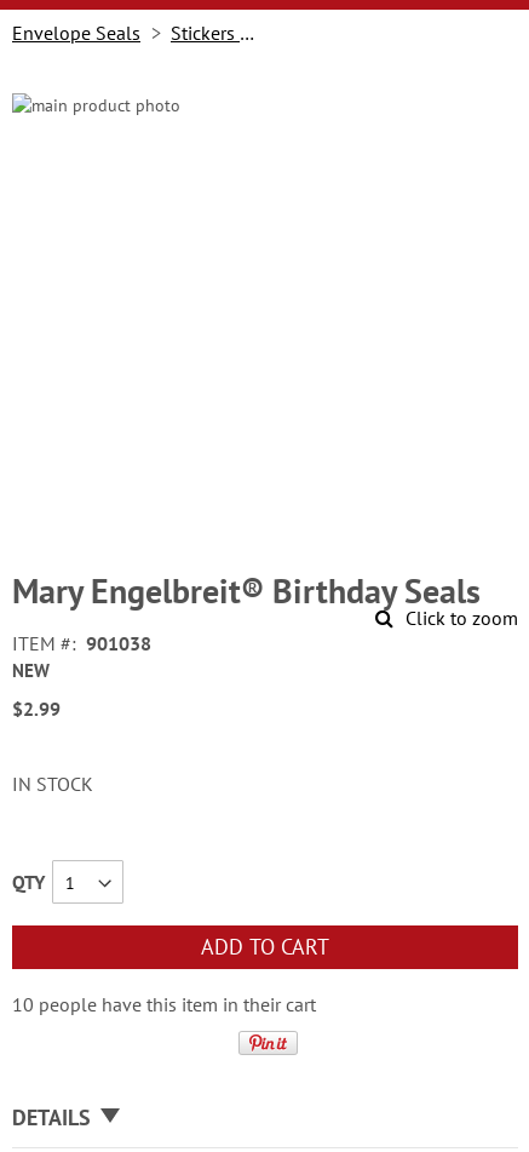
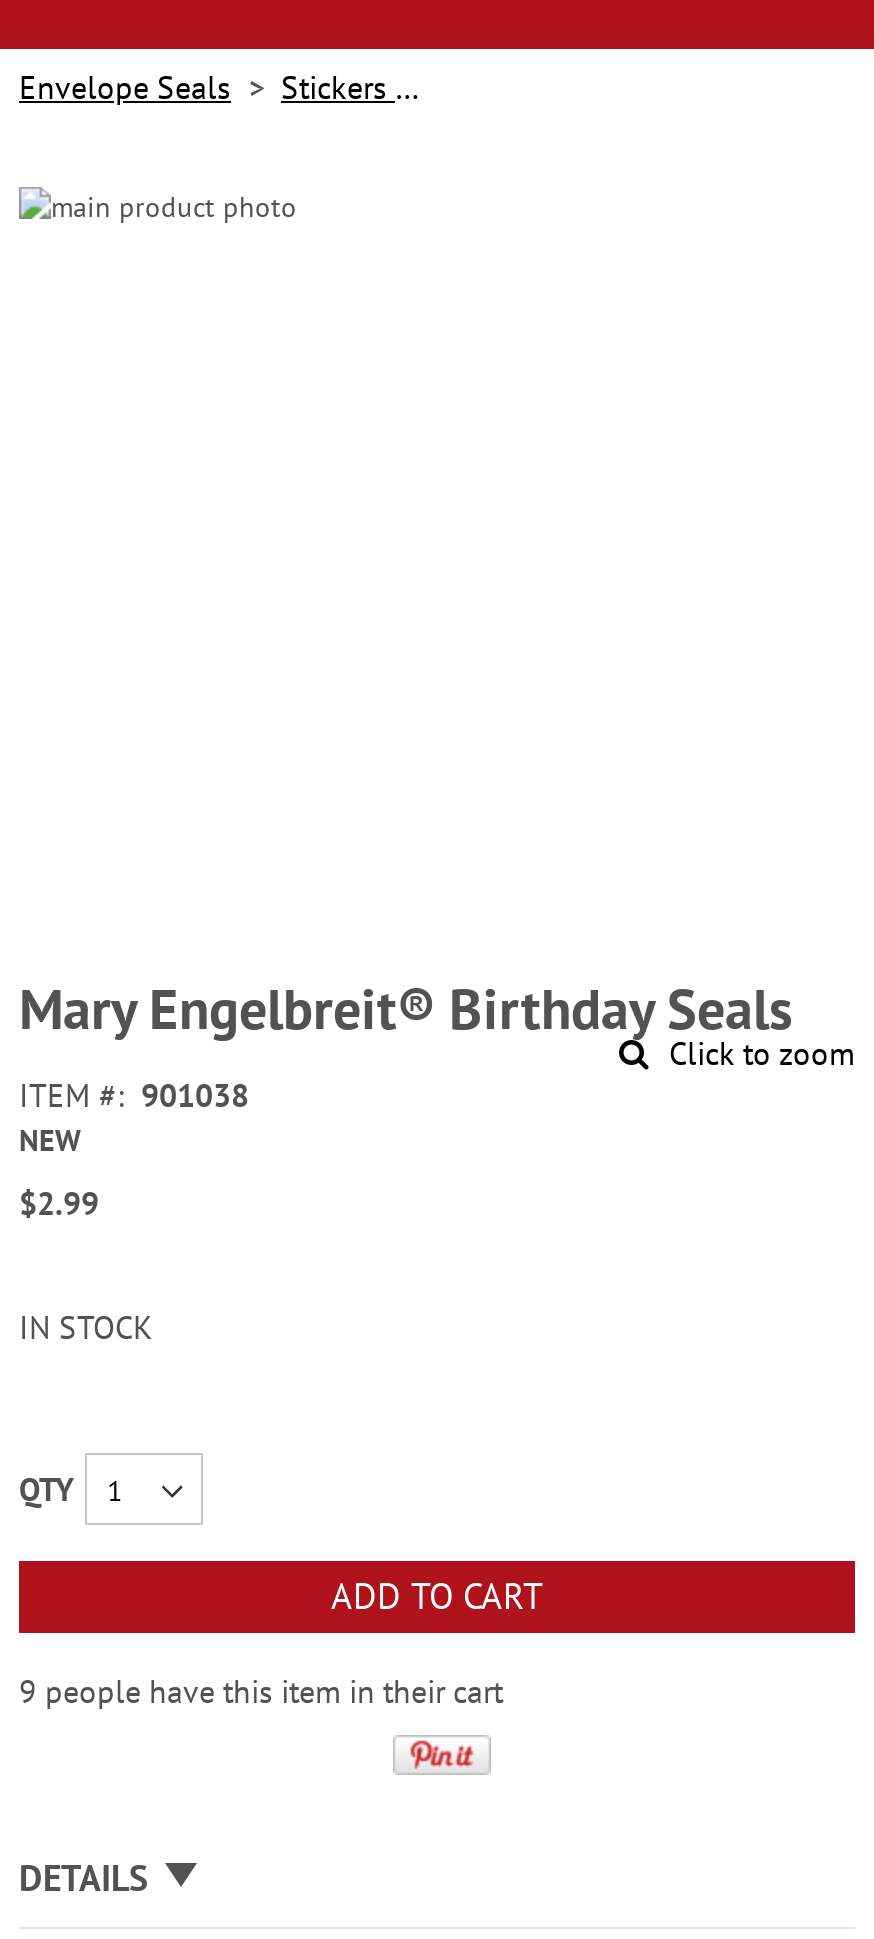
[12,992,316,1016] 10 people have this item in their cart -> [19,1671,503,1711] 9 people have this item in their cart

